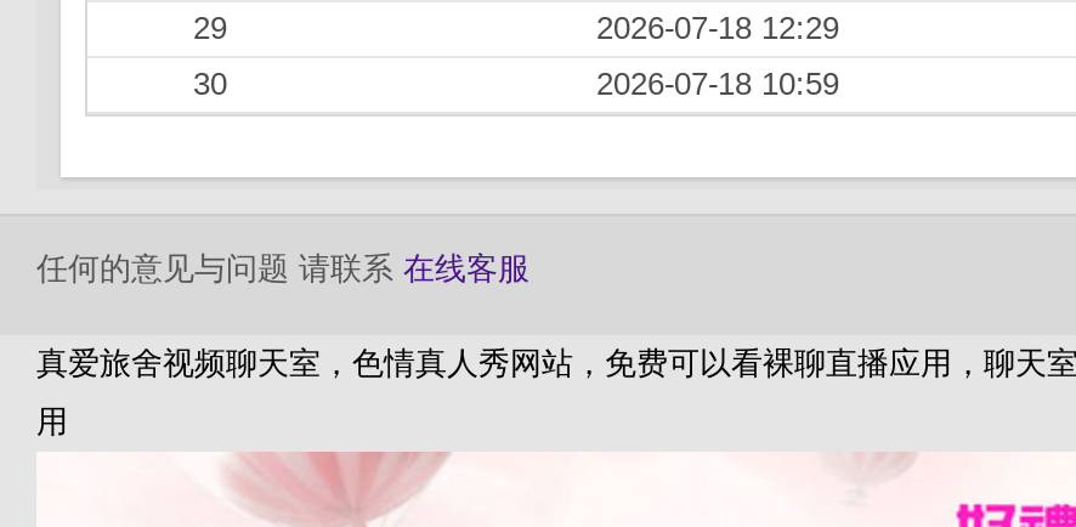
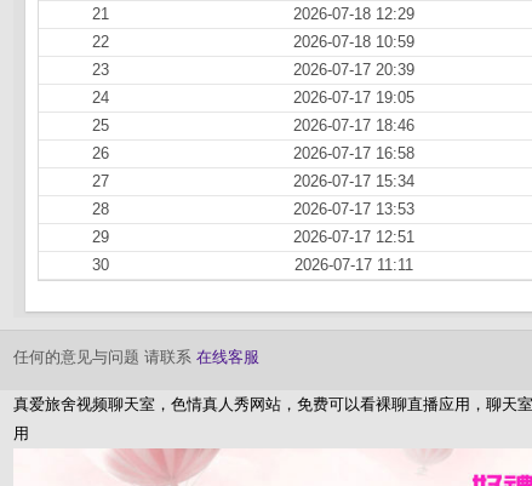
[193,10,227,46] 29 -> [91,5,108,23] 21
[193,66,227,102] 30 -> [91,33,108,51] 22
none -> [91,61,414,274] 23 | 2026-07-17 20:39 | 24 | 2026-07-17 19:05 | 25 | 2026-07-17 18:46 | 26 | 2026-07-17 16:58 | 27 | 2026-07-17 15:34 | 28 | 2026-07-17 13:53 | 29 | 2026-07-17 12:51 | 30 | 2026-07-17 11:11

